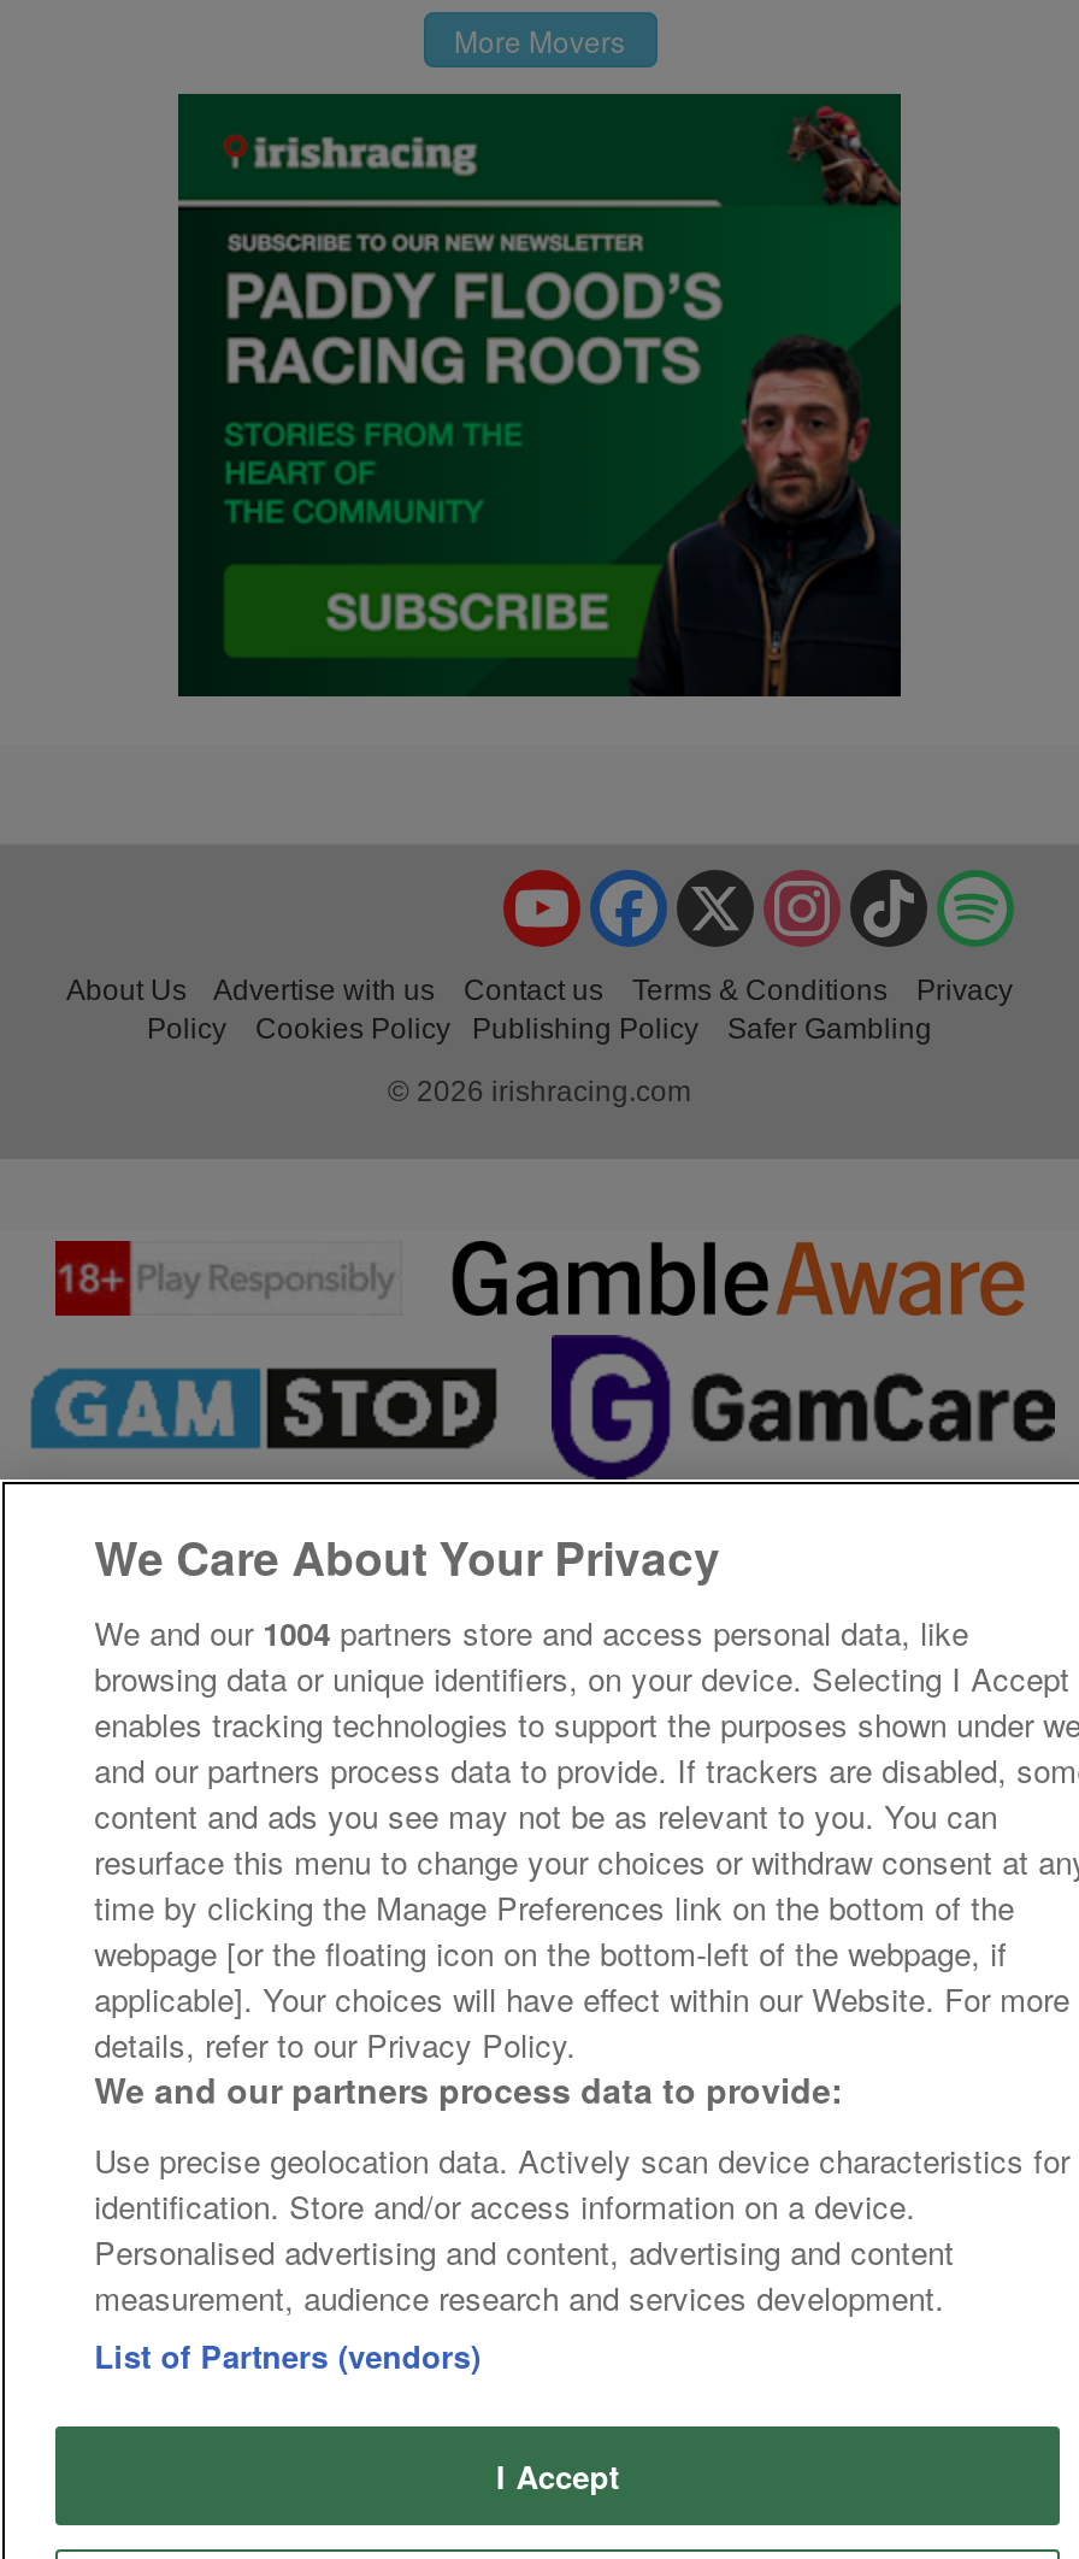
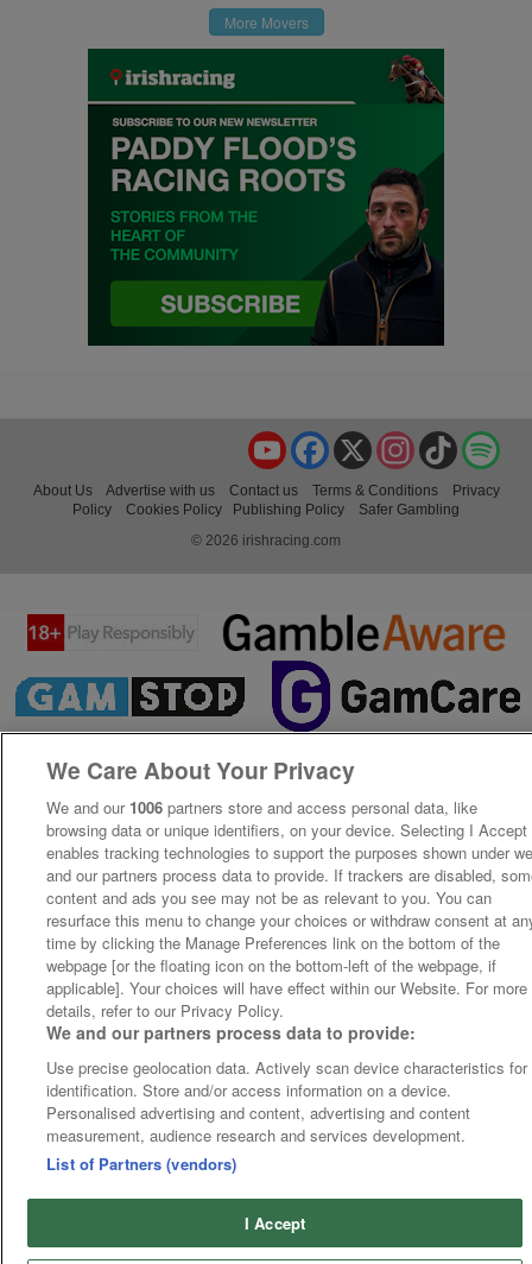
[94,1610,969,1655] We and our 1004 partners store and access personal data, like -> [47,796,478,819] We and our 1006 partners store and access personal data, like

